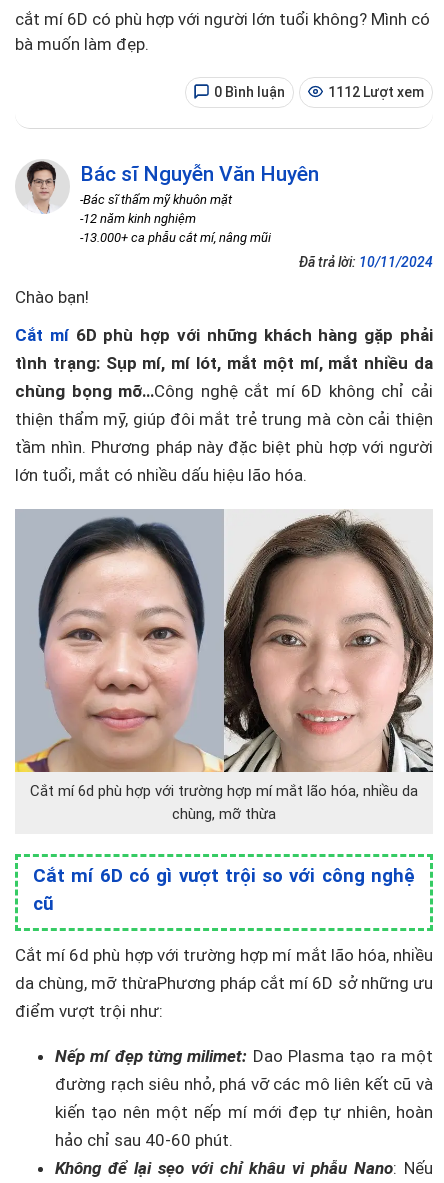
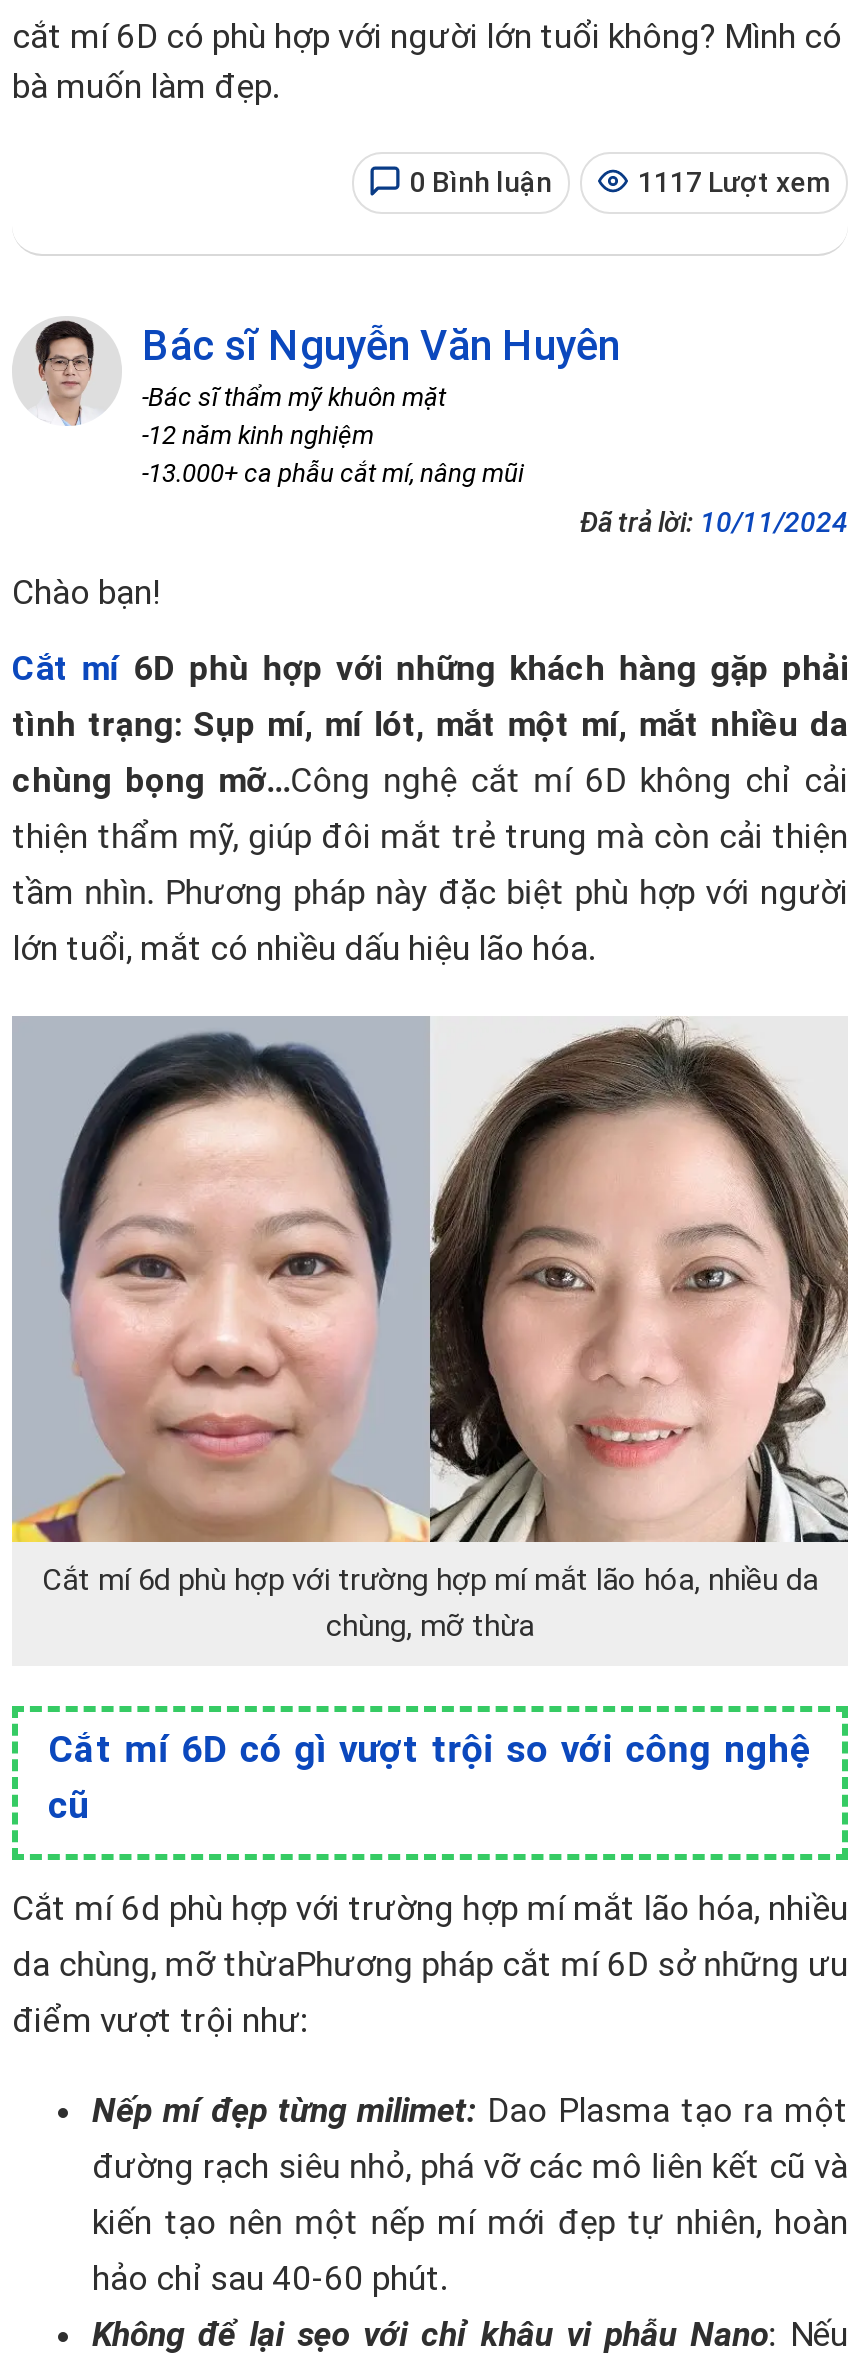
[328,84,424,100] 1112 Lượt xem -> [638,166,830,198] 1117 Lượt xem

